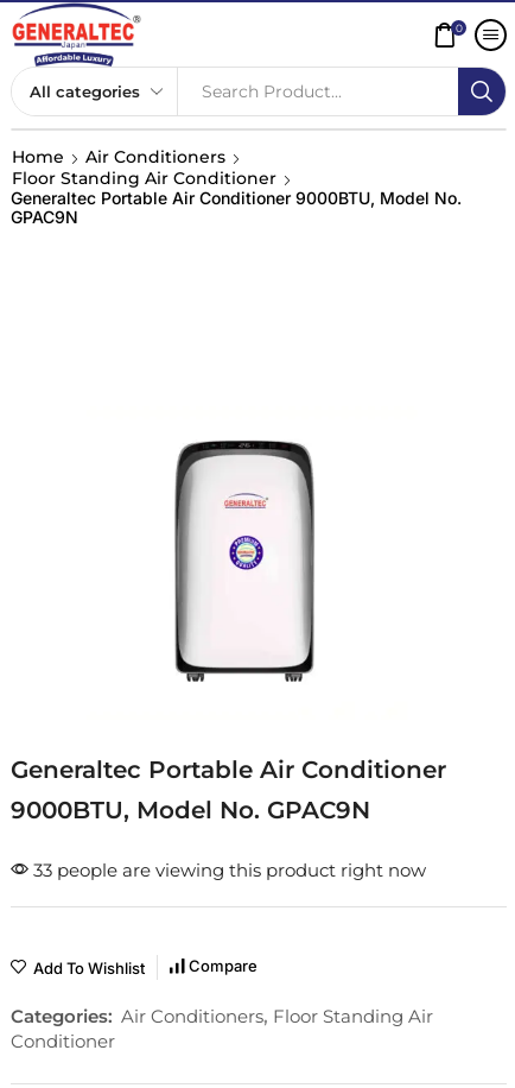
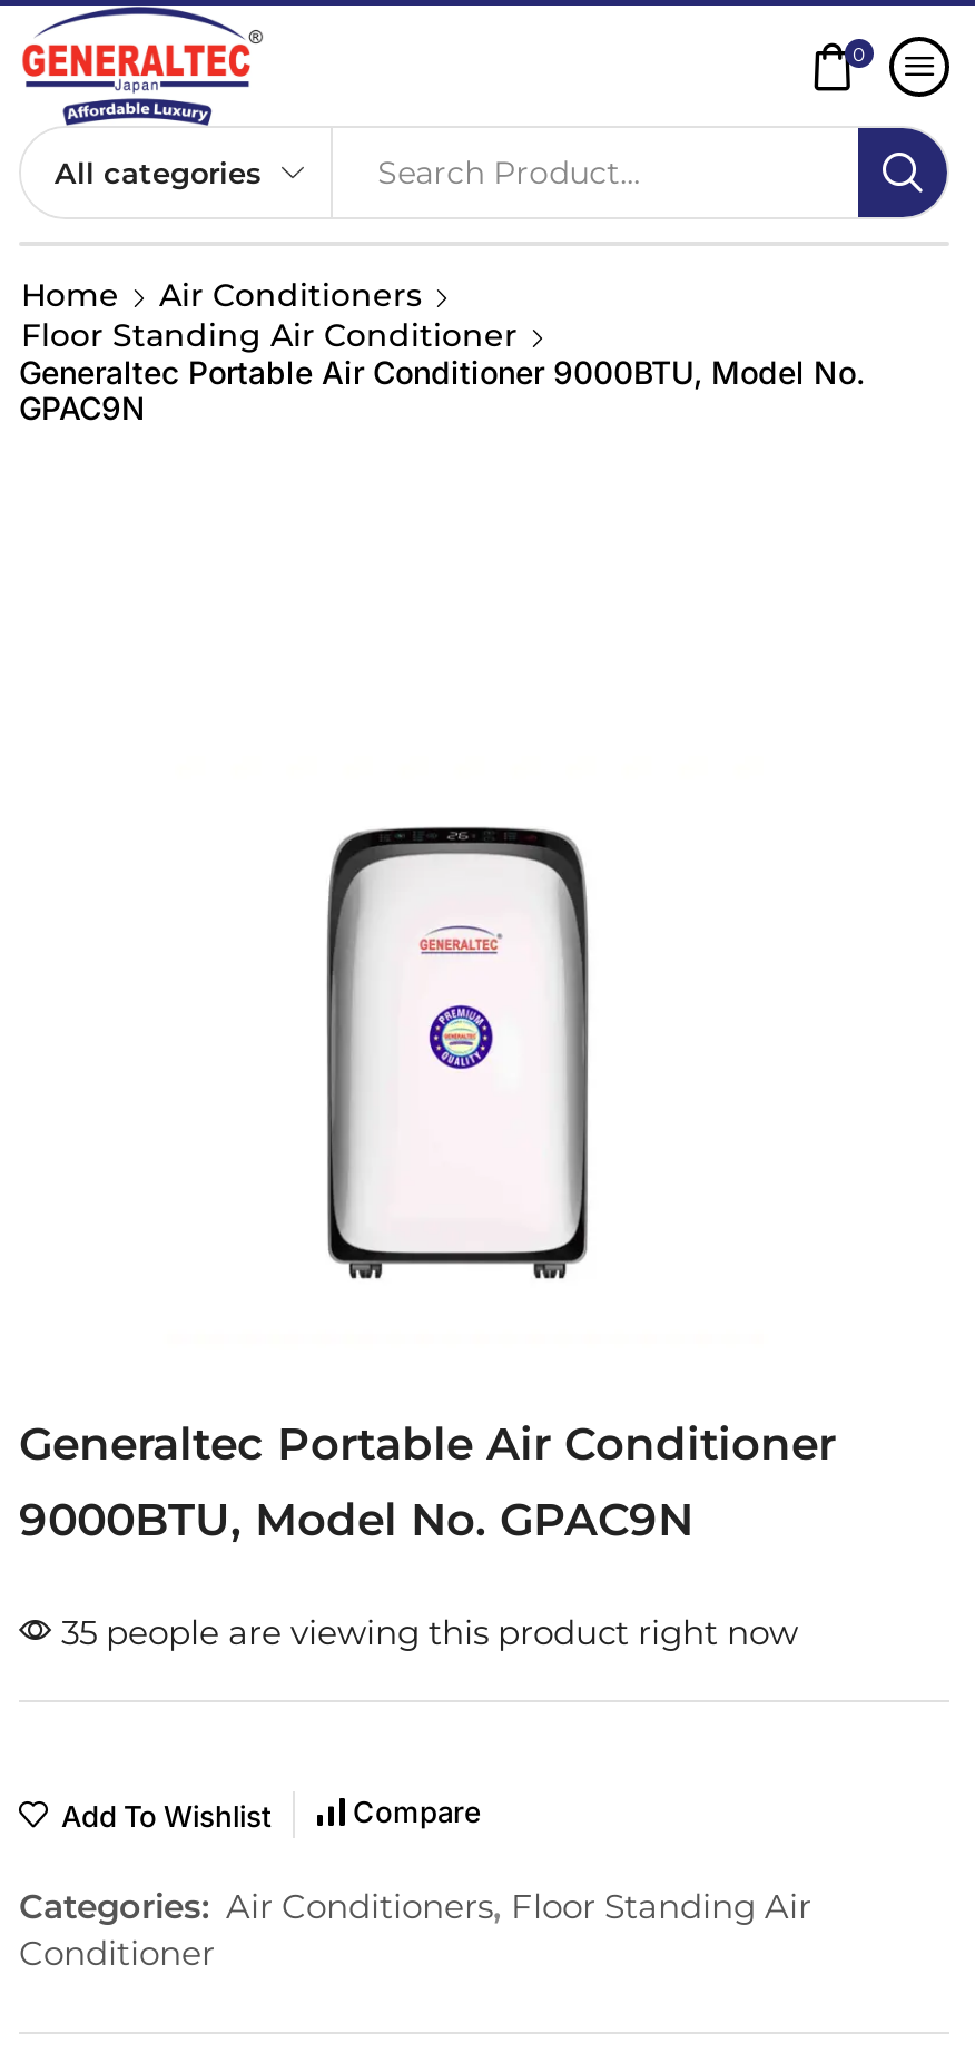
[28,858,426,881] 33 people are viewing this product right now -> [52,1611,798,1653] 35 people are viewing this product right now

